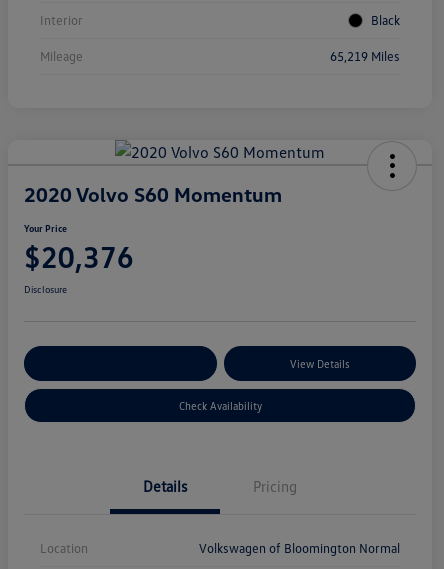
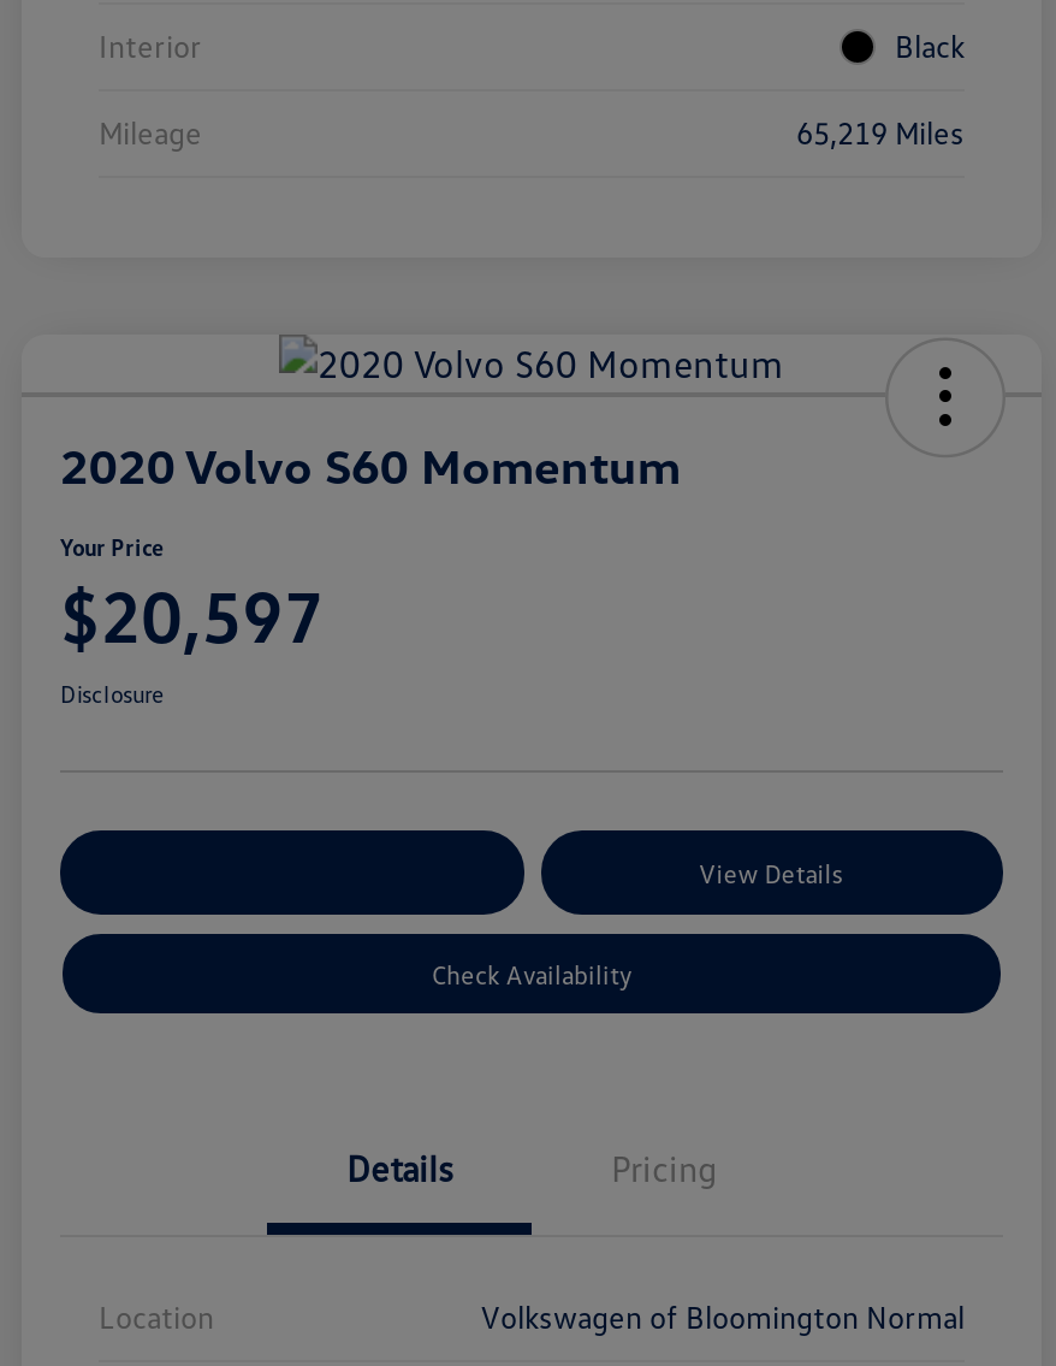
[24,238,134,275] $20,376 -> [60,571,325,660] $20,597

